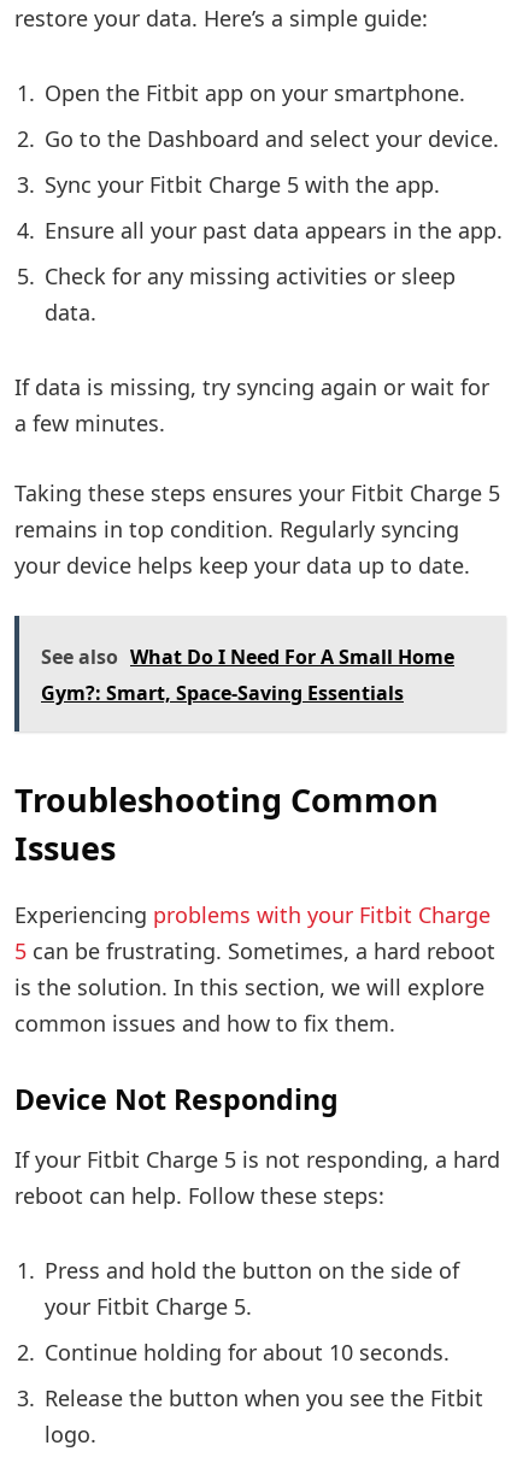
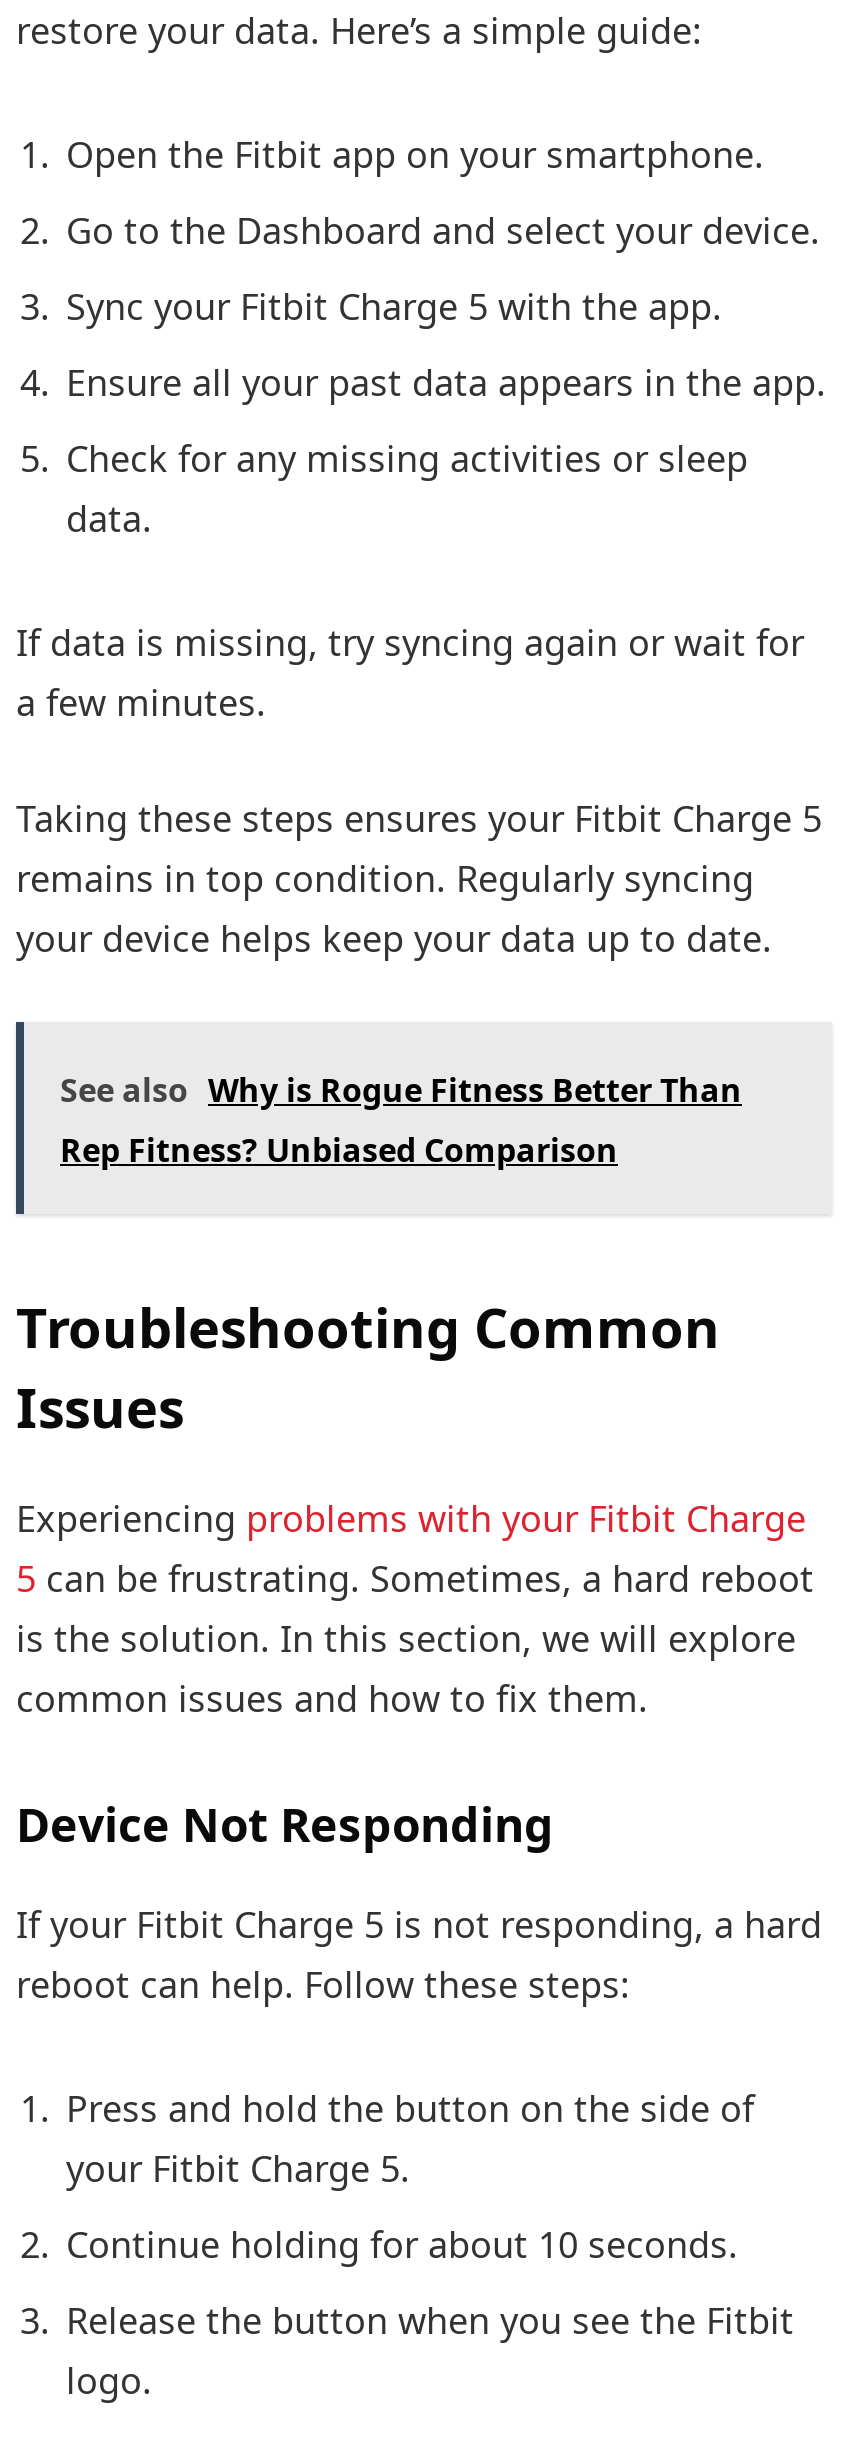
[41,644,454,707] See also What Do I Need For A Small Home | Gym?: Smart, Space-Saving Essentials -> [60,1069,742,1173] See also Why is Rogue Fitness Better Than | Rep Fitness? Unbiased Comparison

